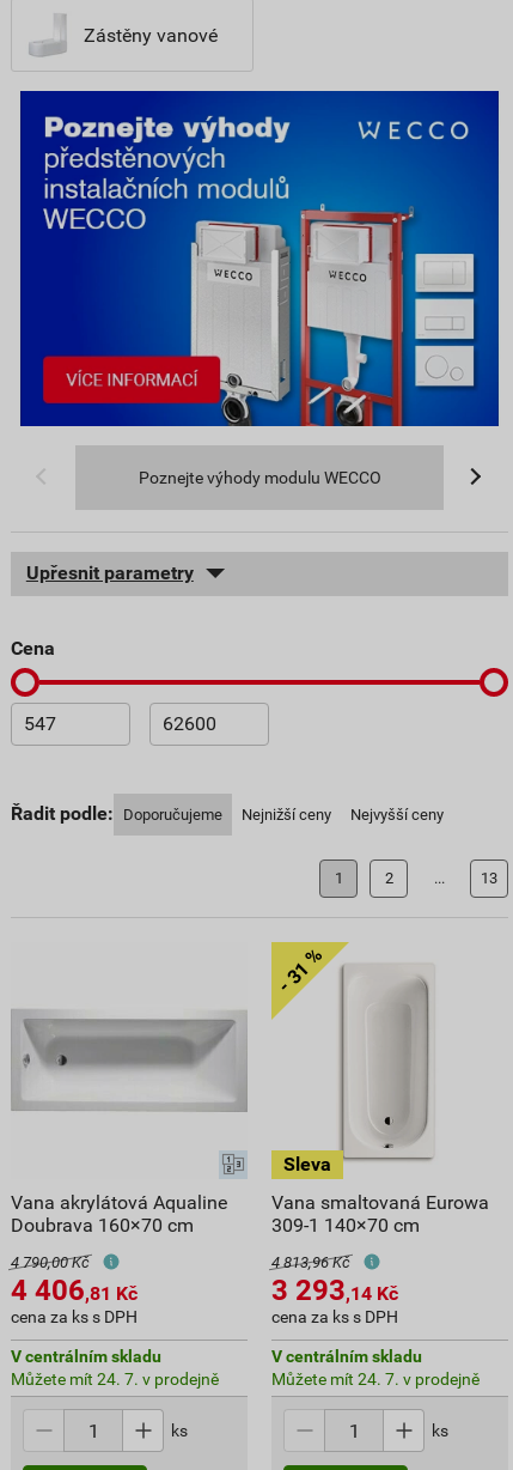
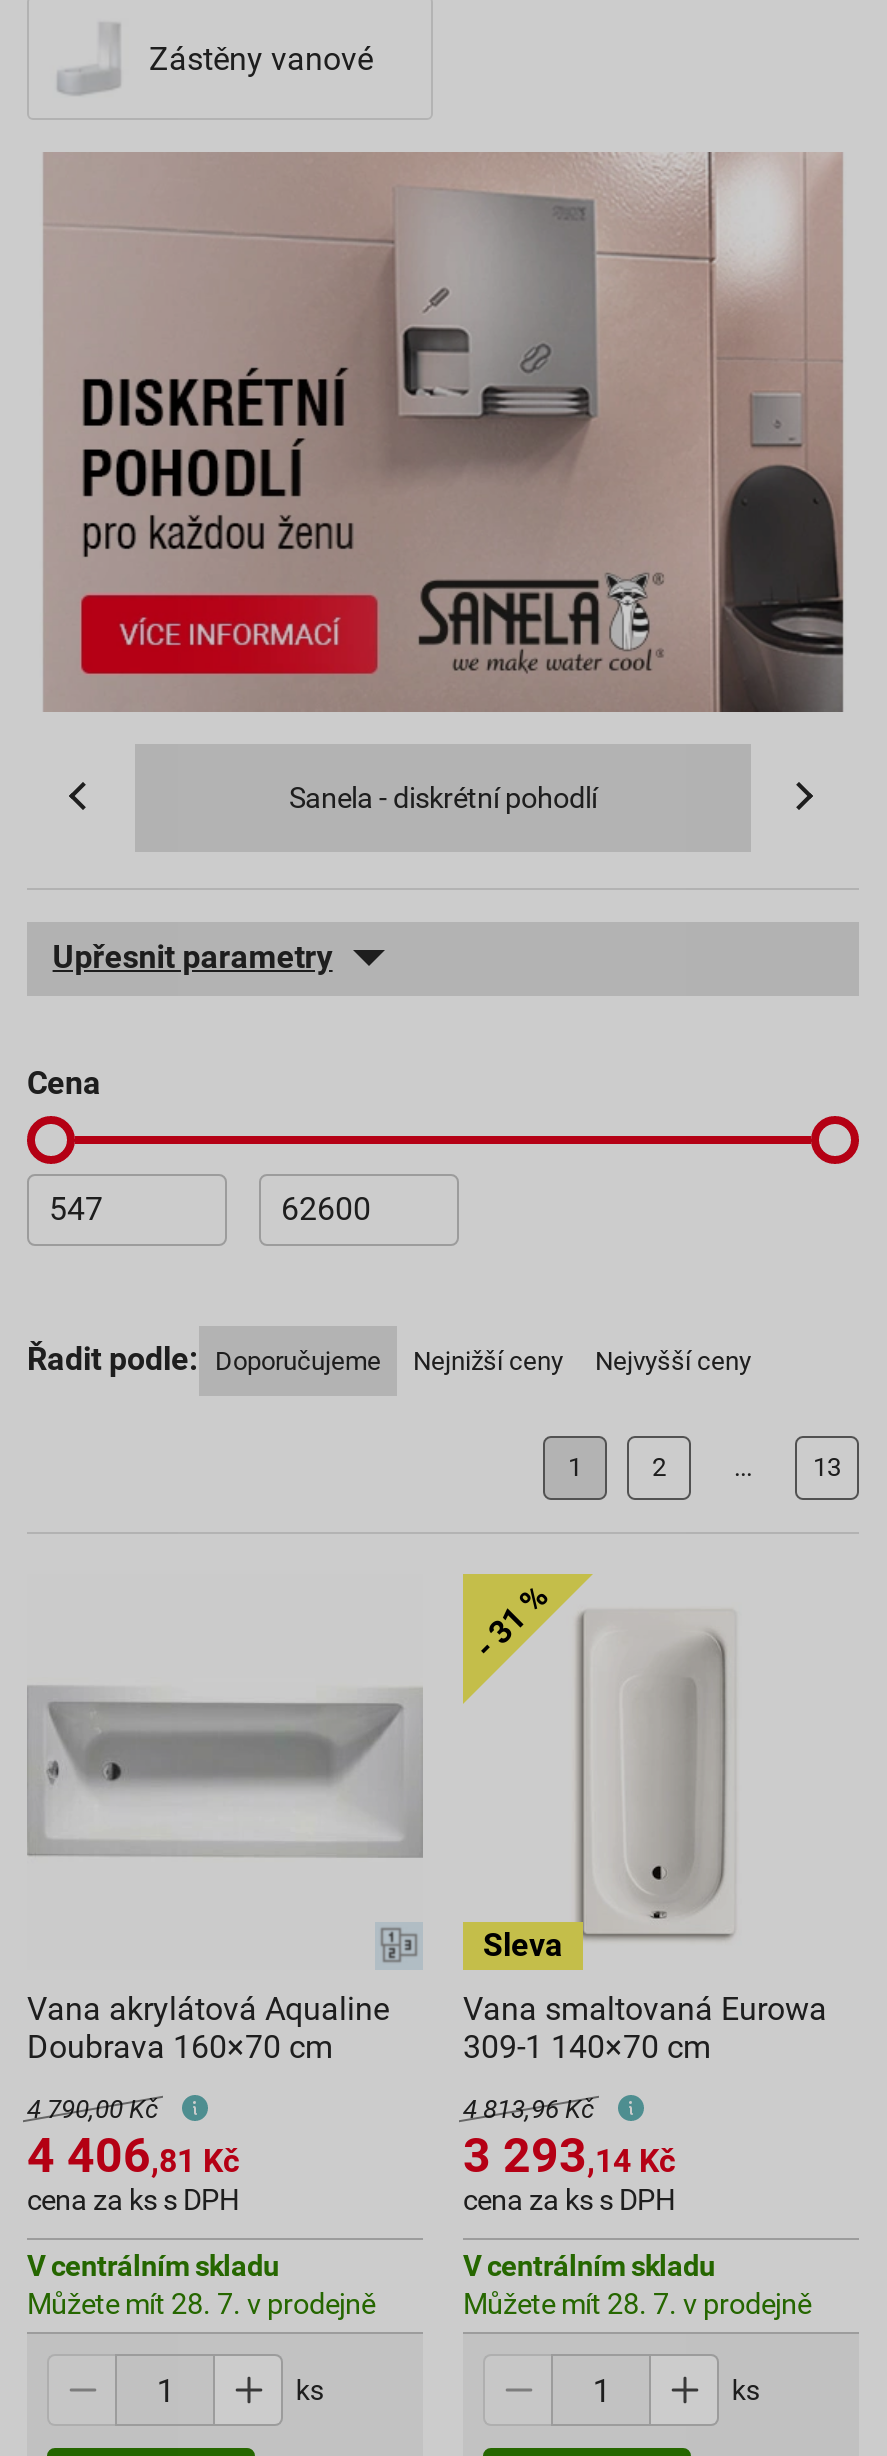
[19,90,500,488] [image] | Poznejte výhody modulu WECCO -> [43,152,845,815] [image] | Sanela - diskrétní pohodlí
[11,1369,219,1390] Můžete mít 24. 7. v prodejně -> [27,2288,375,2322] Můžete mít 28. 7. v prodejně
[271,1369,480,1390] Můžete mít 24. 7. v prodejně -> [463,2288,811,2322] Můžete mít 28. 7. v prodejně

